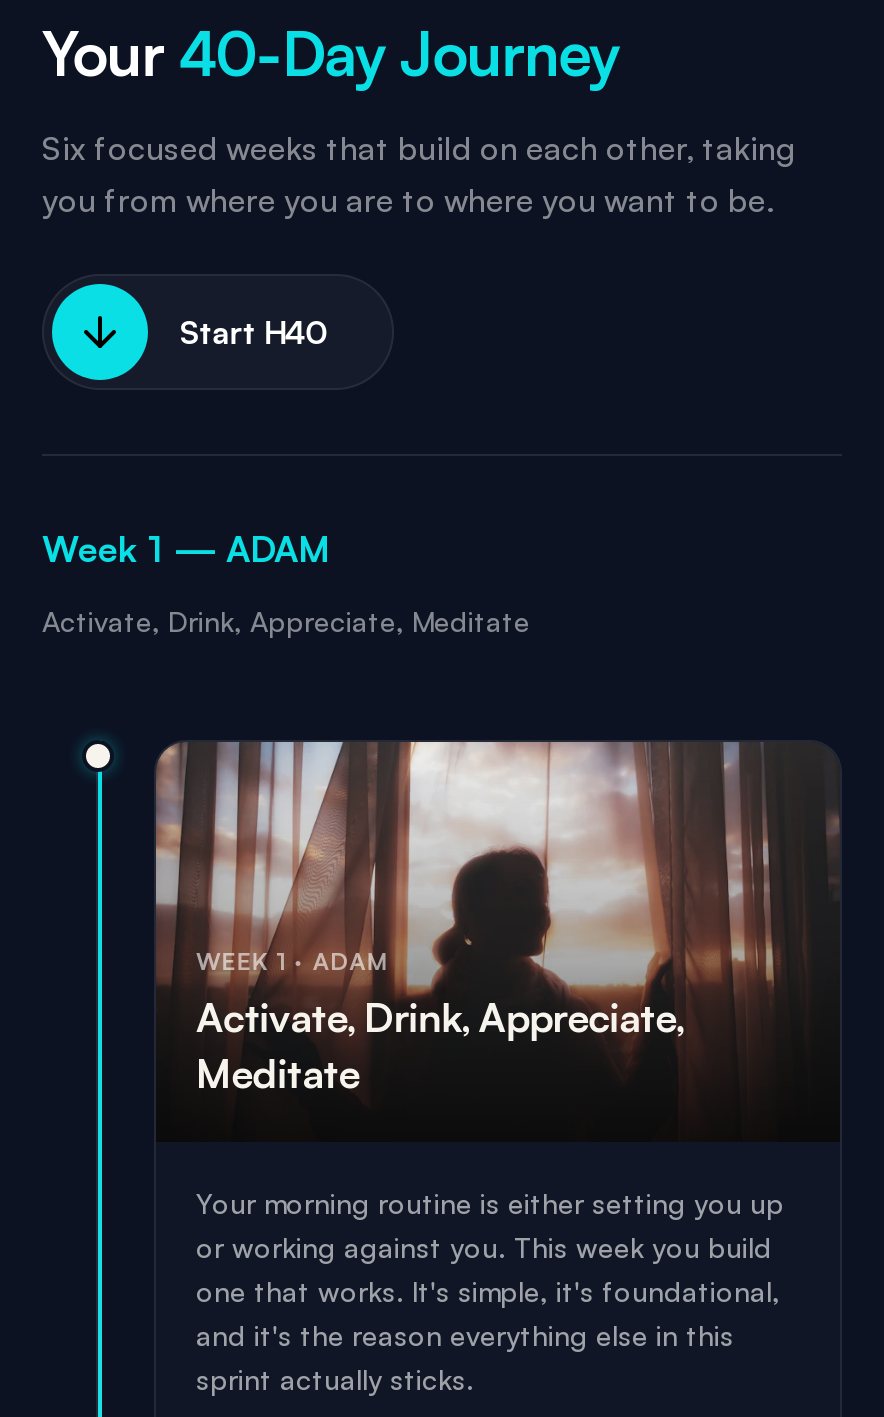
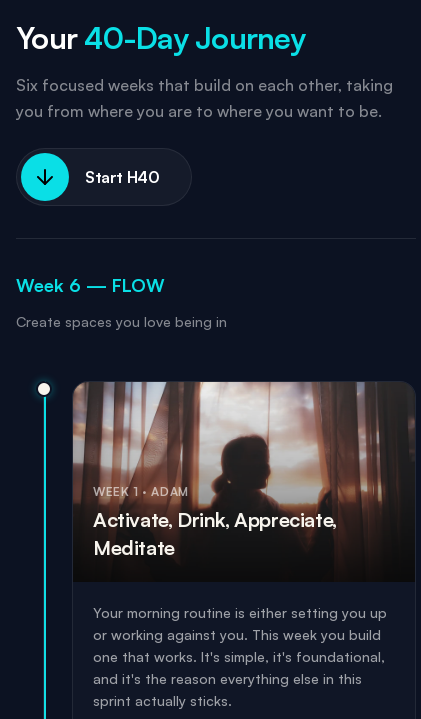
[42,526,328,570] Week 1 — ADAM -> [16,274,165,296] Week 6 — FLOW
[42,604,530,638] Activate, Drink, Appreciate, Meditate -> [16,313,227,330] Create spaces you love being in

